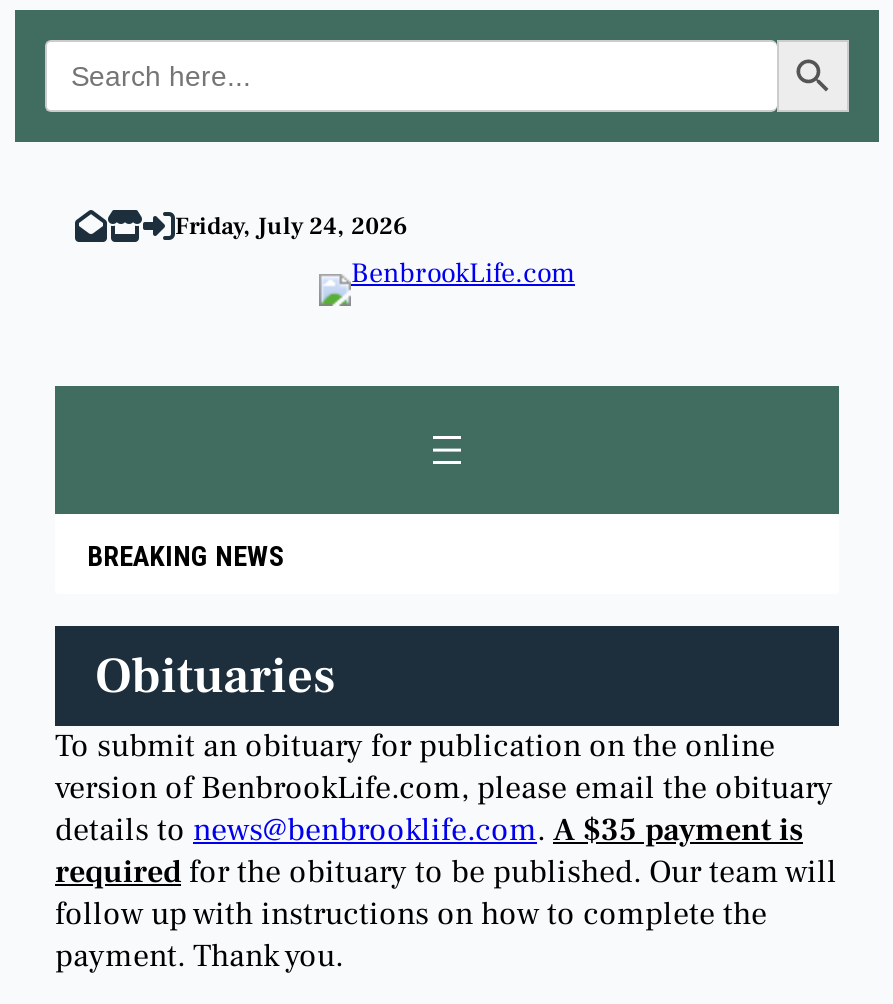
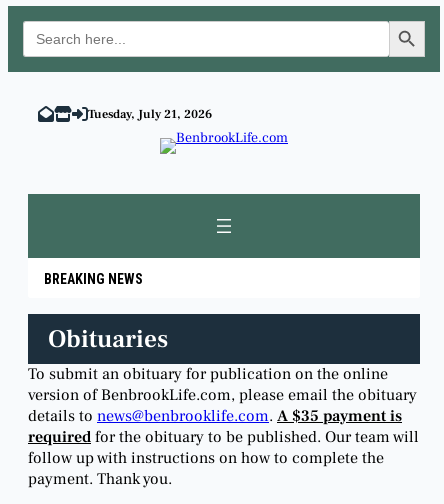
[175,211,407,243] Friday, July 24, 2026 -> [88,106,212,122] Tuesday, July 21, 2026

